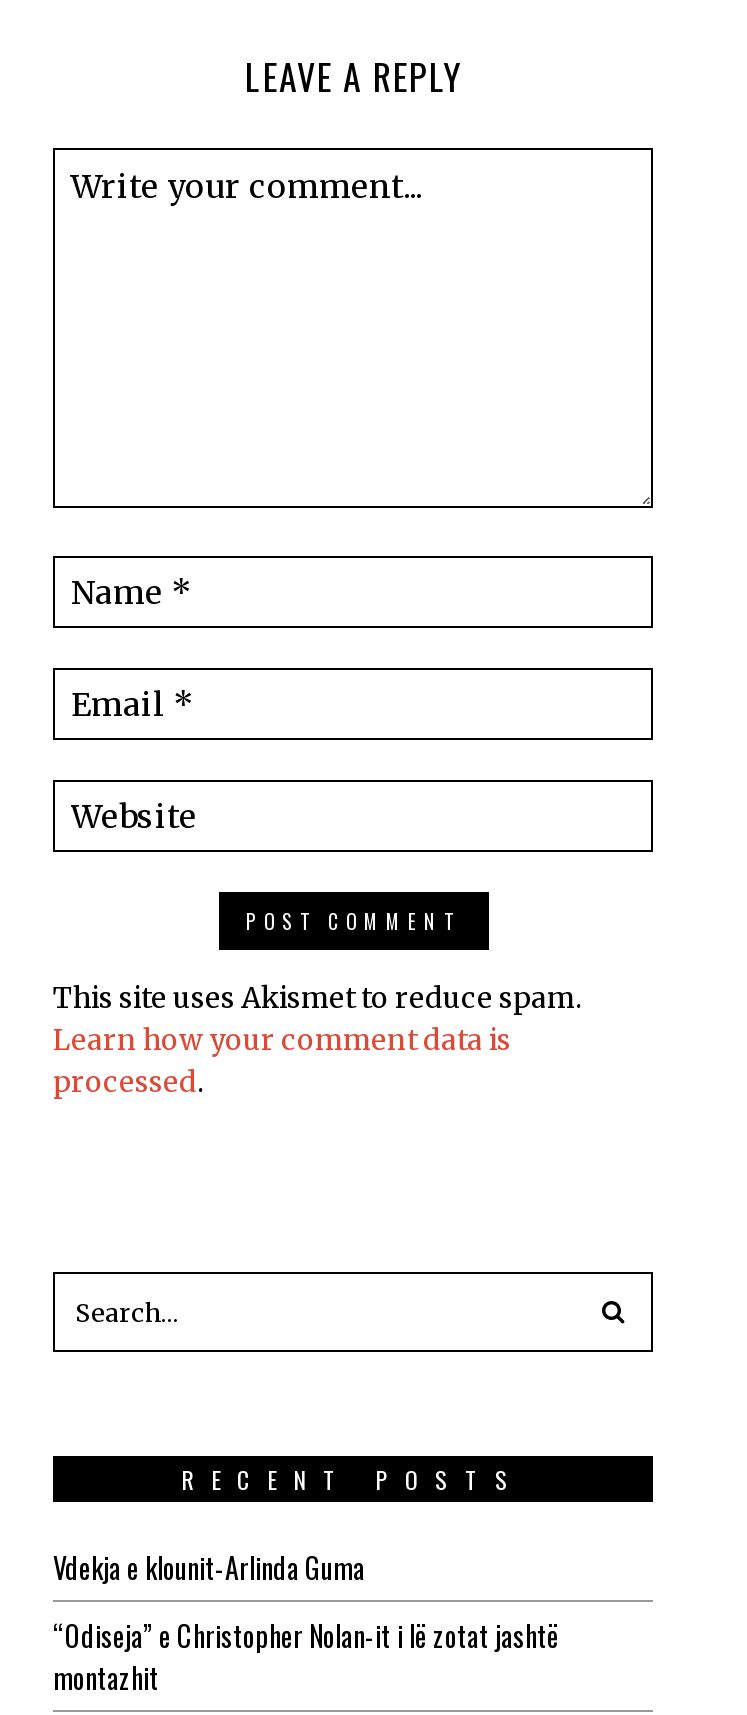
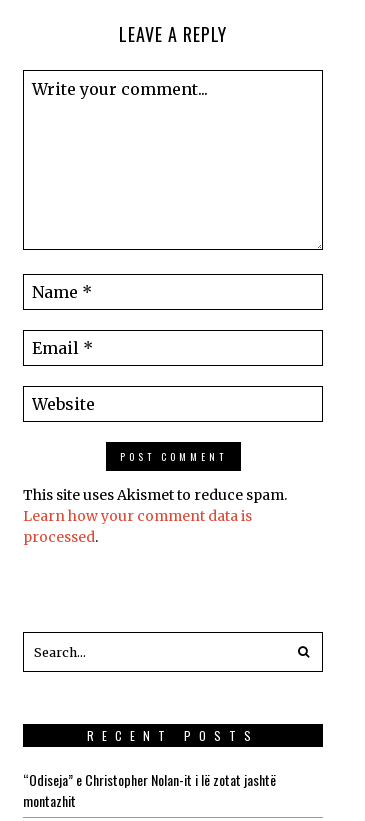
[53,1547,365,1589] Vdekja e klounit-Arlinda Guma -> none

